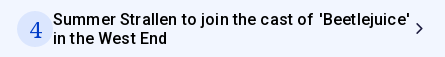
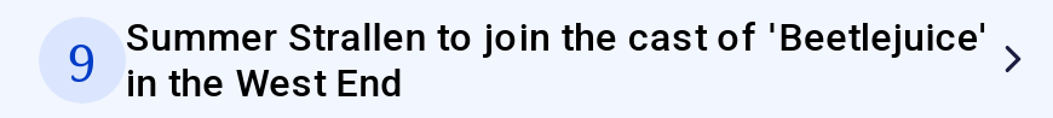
[29,10,410,48] 4 Summer Strallen to join the cast of 'Beetlejuice' in the West End -> [68,14,990,105] 9 Summer Strallen to join the cast of 'Beetlejuice' in the West End

